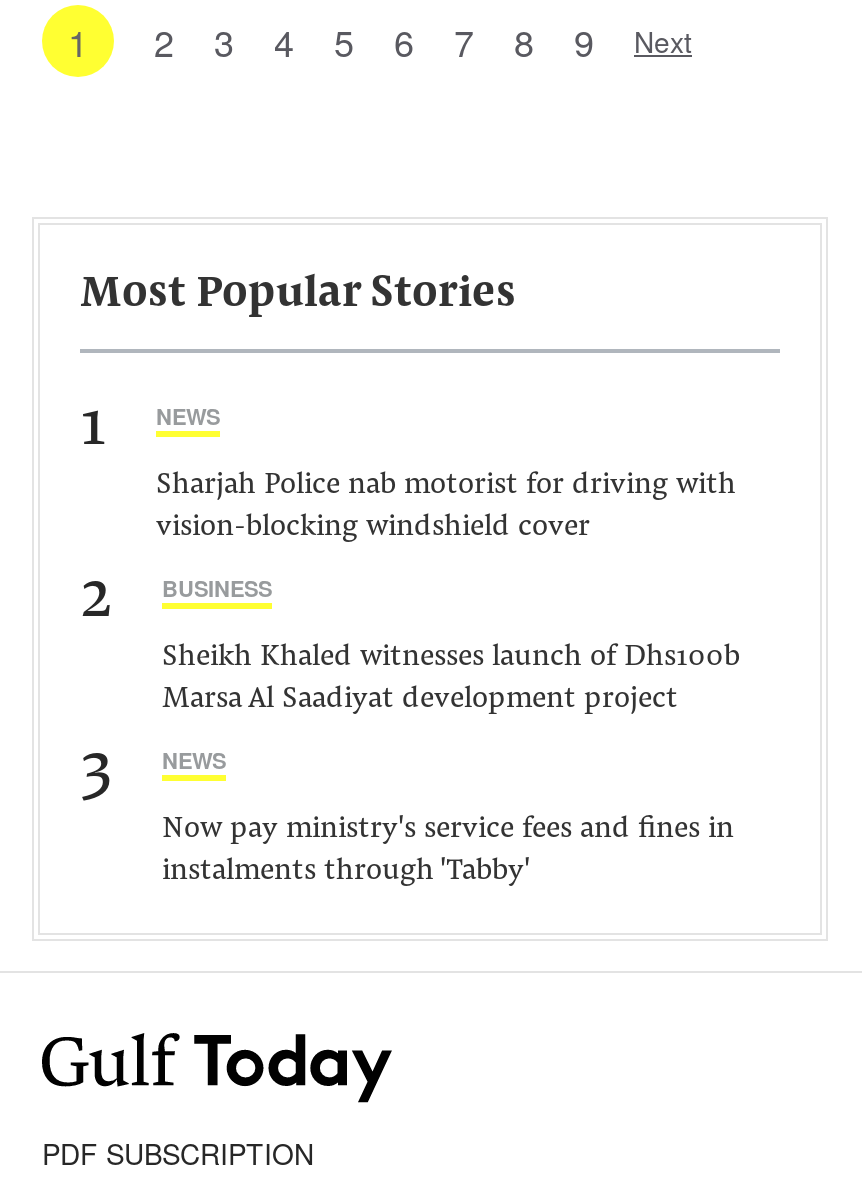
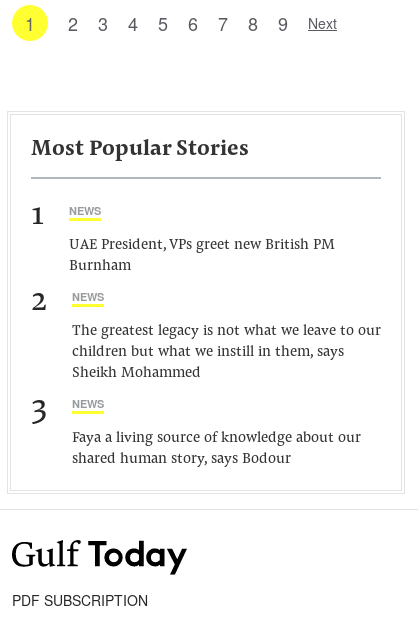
[156,471,736,543] Sharjah Police nab motorist for driving with | vision-blocking windshield cover -> [69,238,335,274] UAE President, VPs greet new British PM | Burnham
[162,573,272,603] BUSINESS -> [72,289,104,304] NEWS
[162,643,740,715] Sheikh Khaled witnesses launch of Dhs100b | Marsa Al Saadiyat development project -> [72,324,381,381] The greatest legacy is not what we leave to our | children but what we instill in them, says | Sheikh Mohammed
[162,815,734,887] Now pay ministry's service fees and fines in | instalments through 'Tabby' -> [72,431,361,467] Faya a living source of knowledge about our | shared human story, says Bodour

